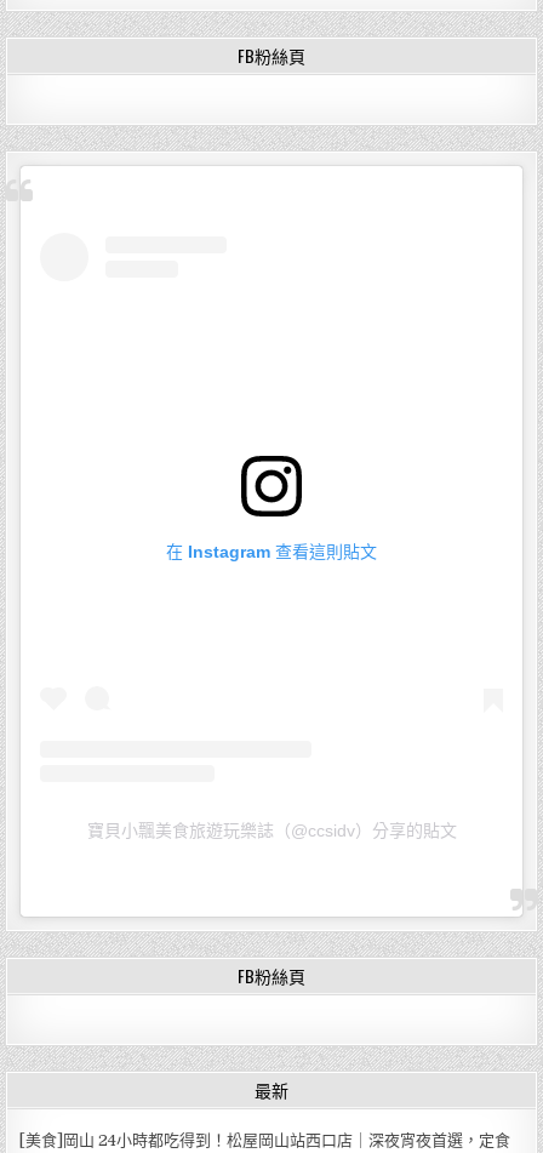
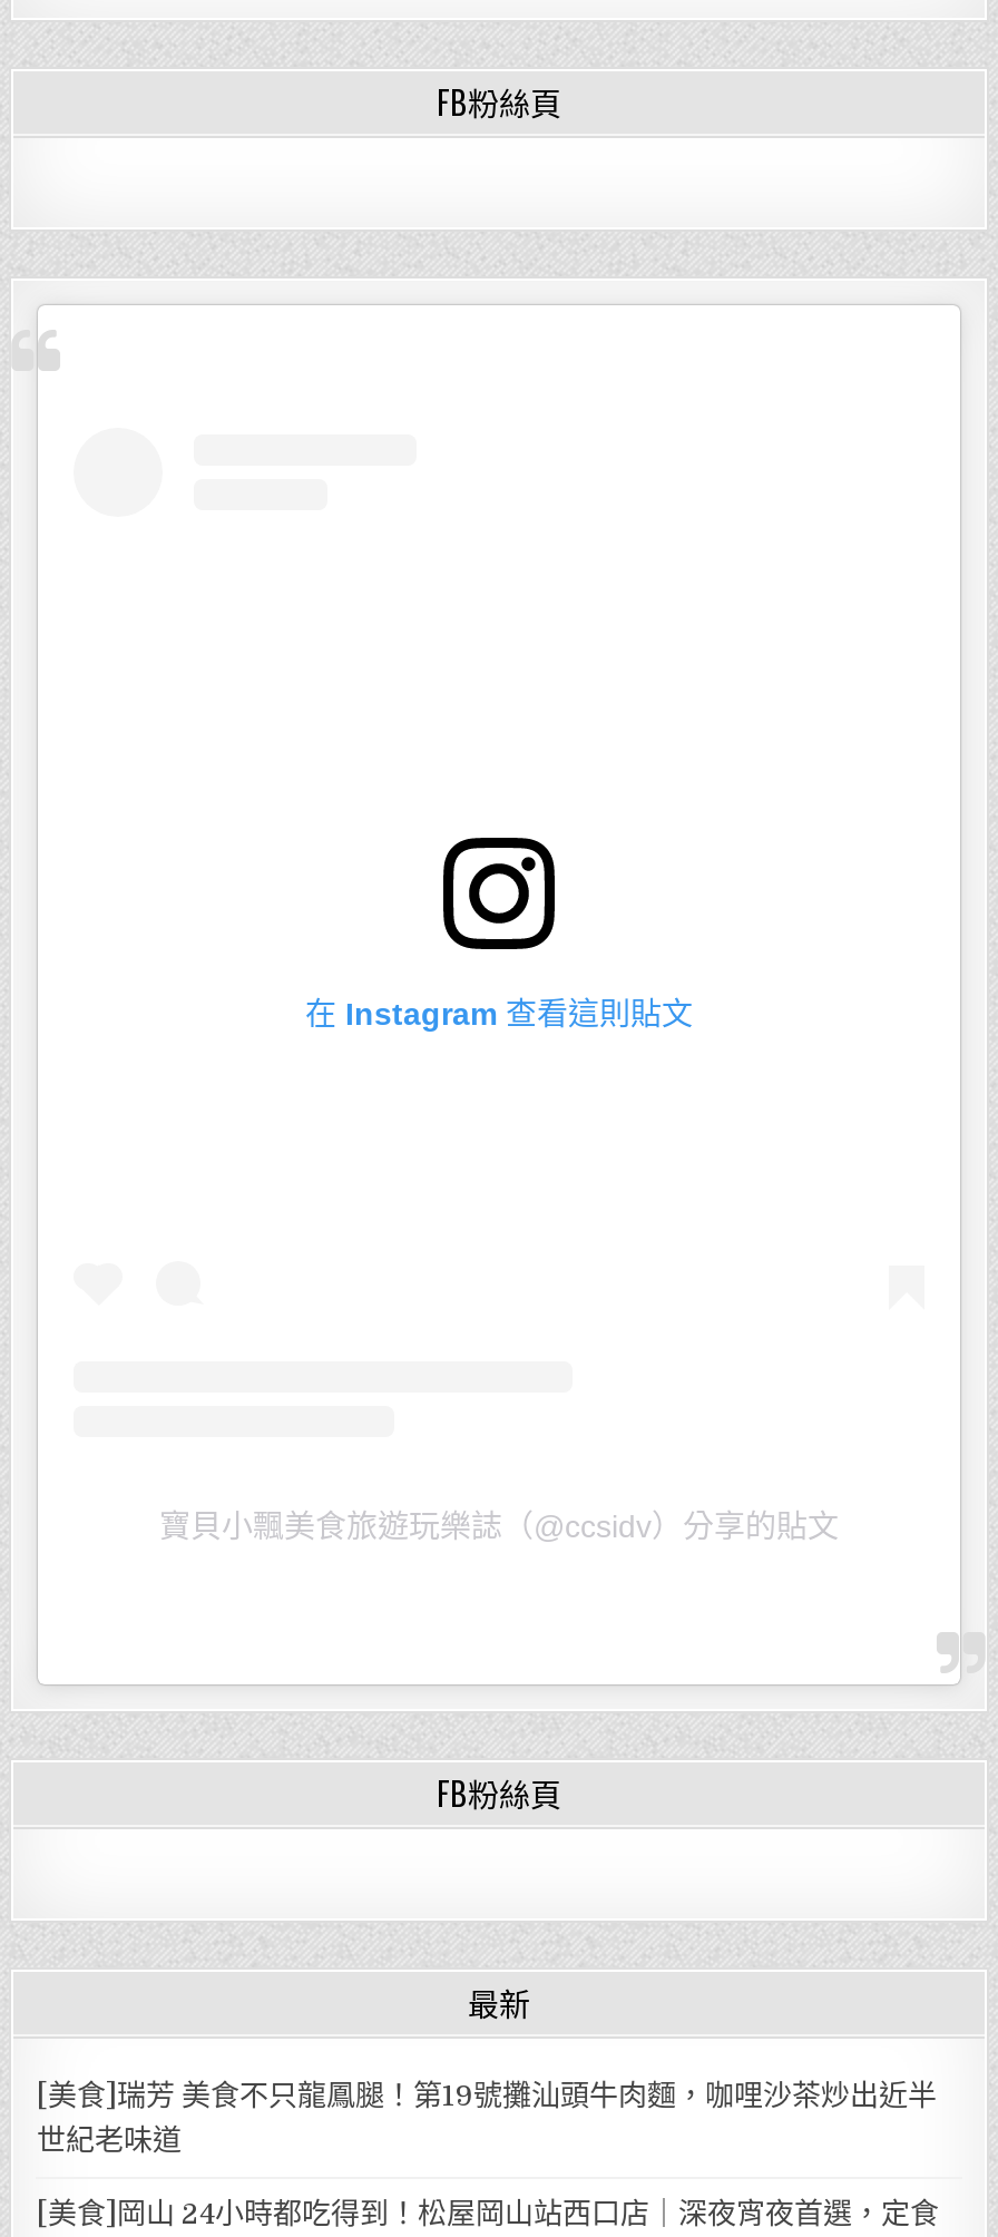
none -> [37,2079,937,2157] [美食]瑞芳 美食不只龍鳳腿！第19號攤汕頭牛肉麵，咖哩沙茶炒出近半 | 世紀老味道

